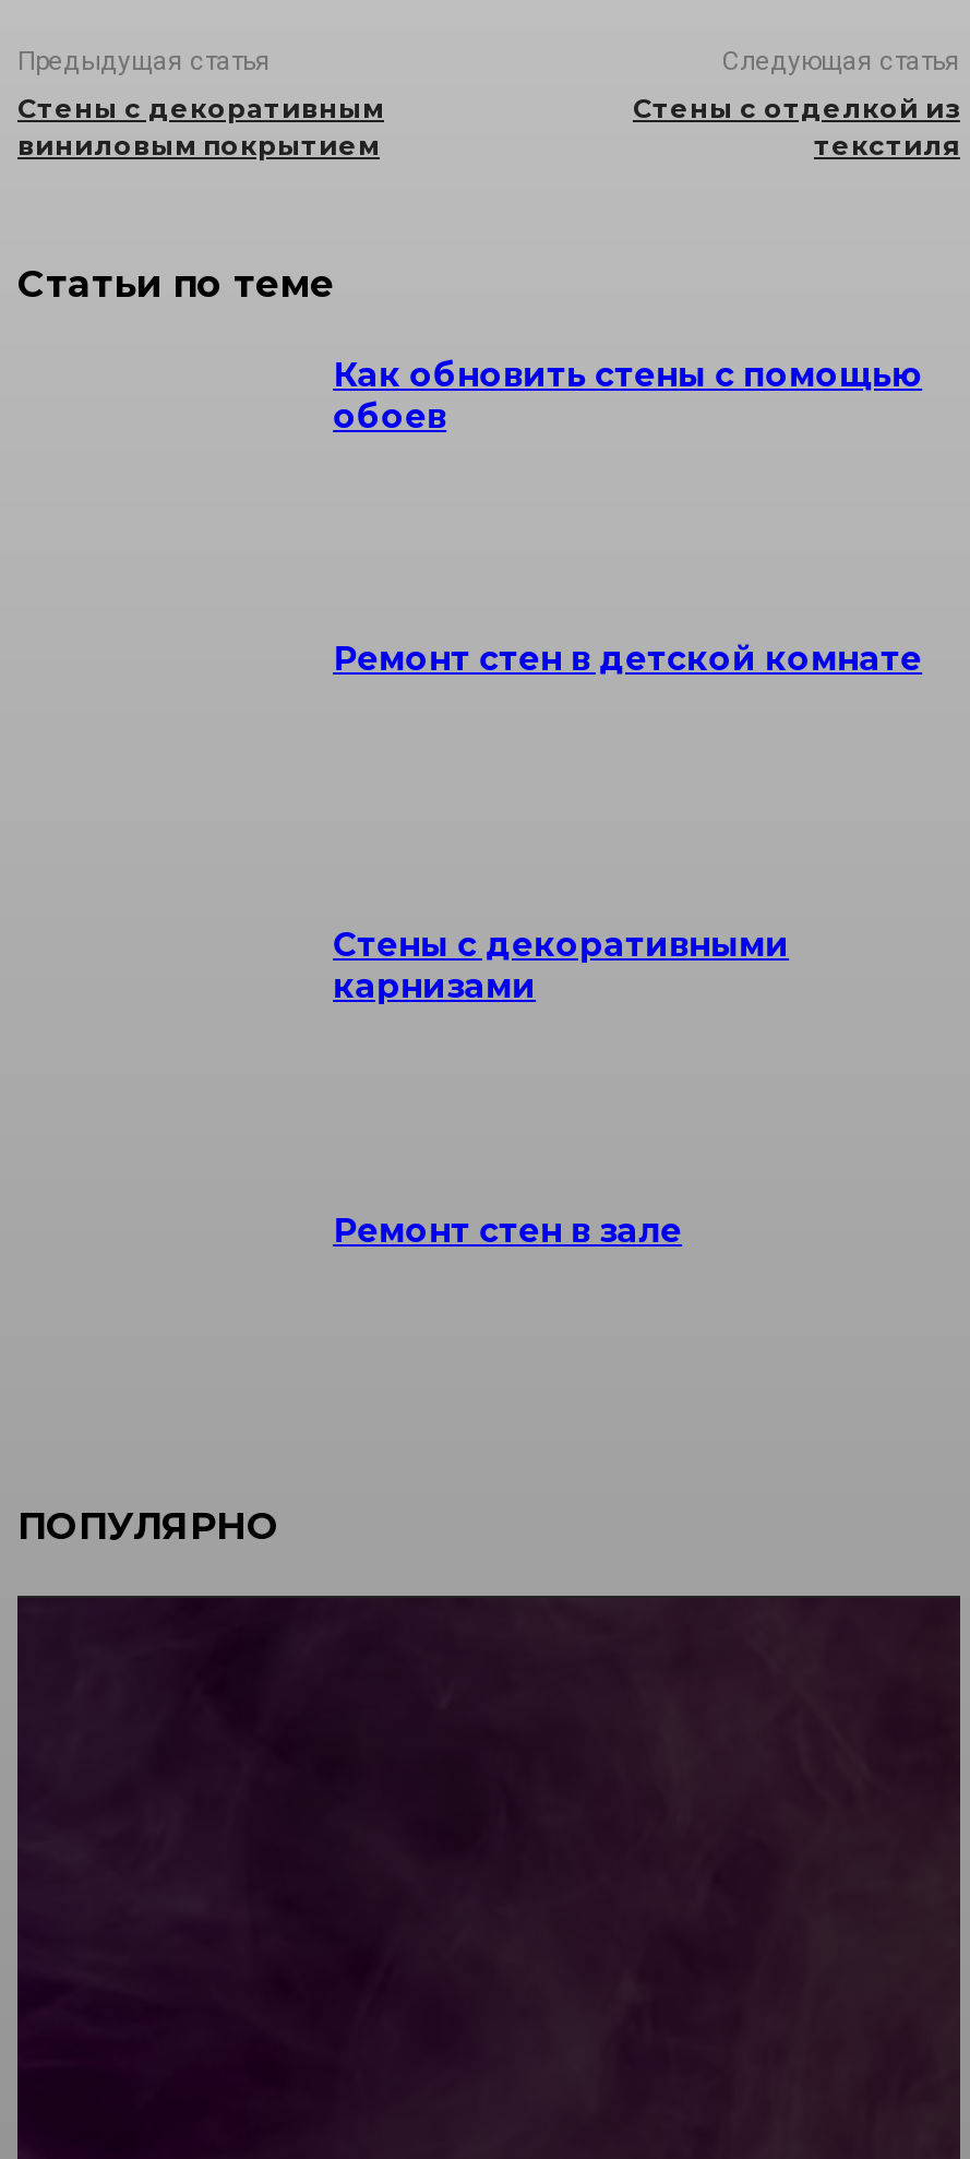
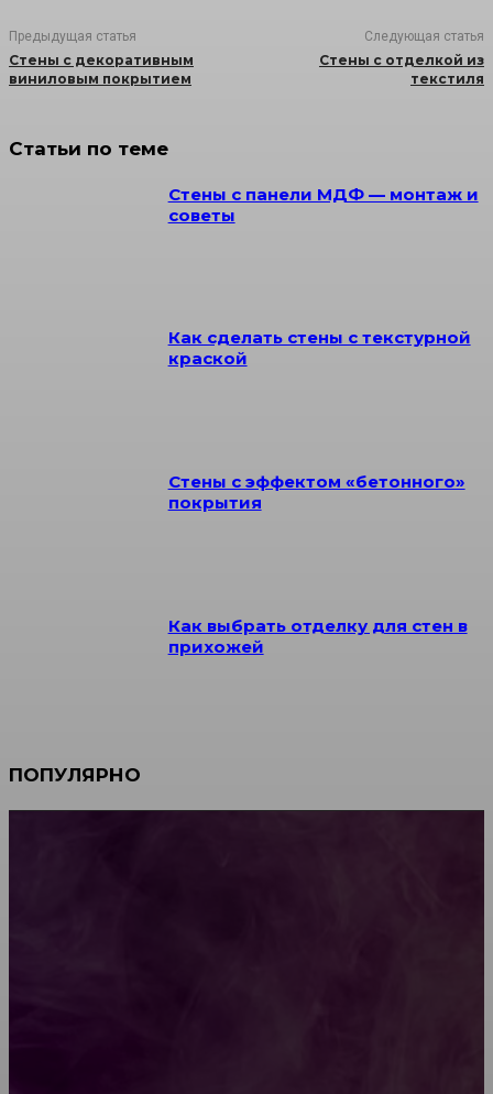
[333,353,922,436] Как обновить стены с помощью | обоев -> [168,183,478,225] Стены с панели МДФ — монтаж и | советы
[333,638,922,680] Ремонт стен в детской комнате -> [168,327,471,369] Как сделать стены с текстурной | краской
[333,923,789,1006] Стены с декоративными | карнизами -> [168,471,465,513] Стены с эффектом «бетонного» | покрытия
[333,1209,682,1250] Ремонт стен в зале -> [168,615,467,657] Как выбрать отделку для стен в | прихожей

